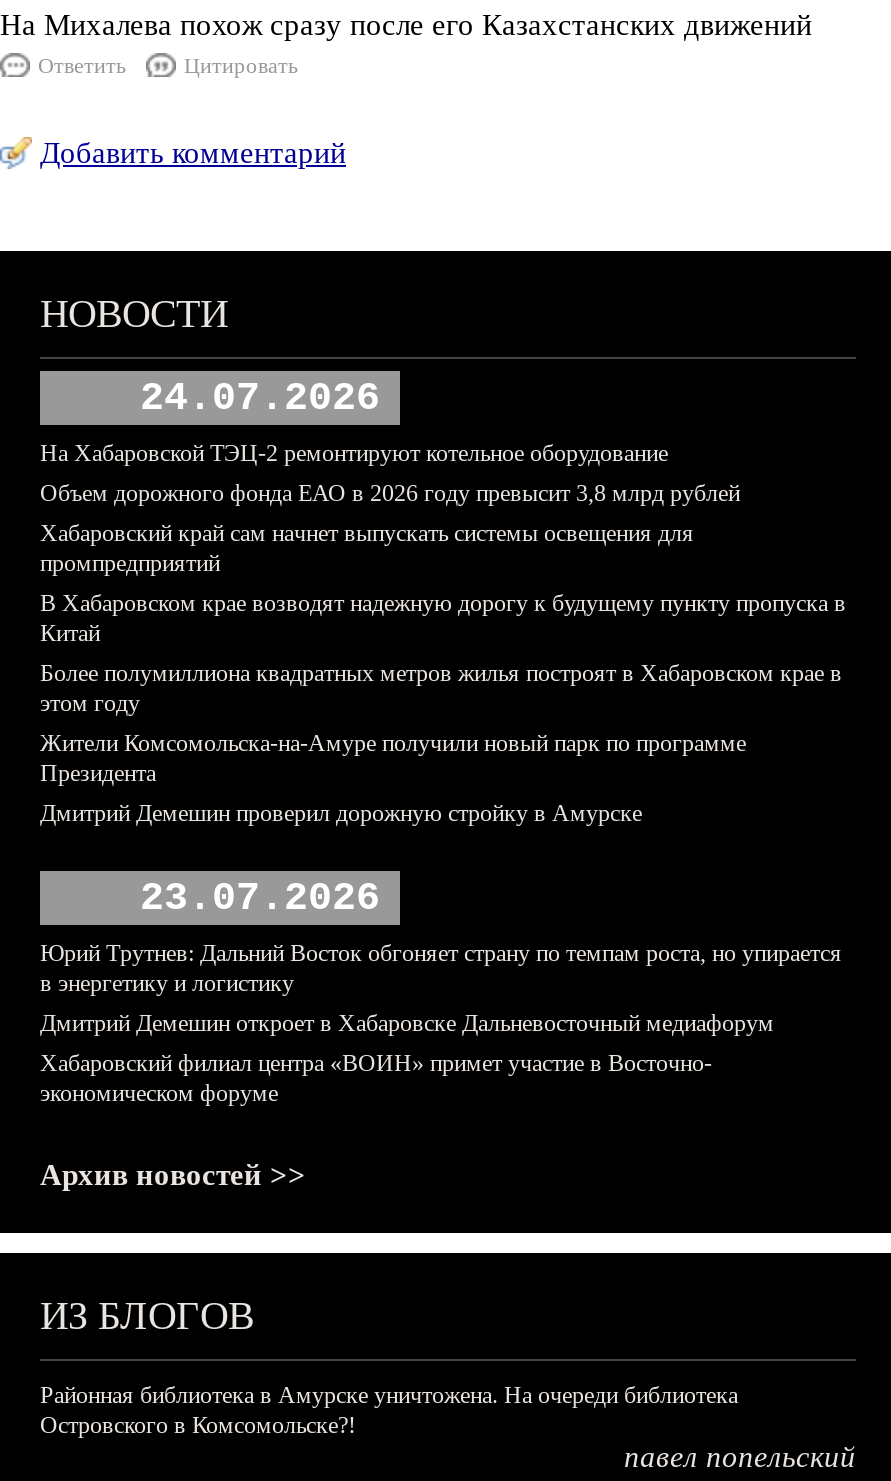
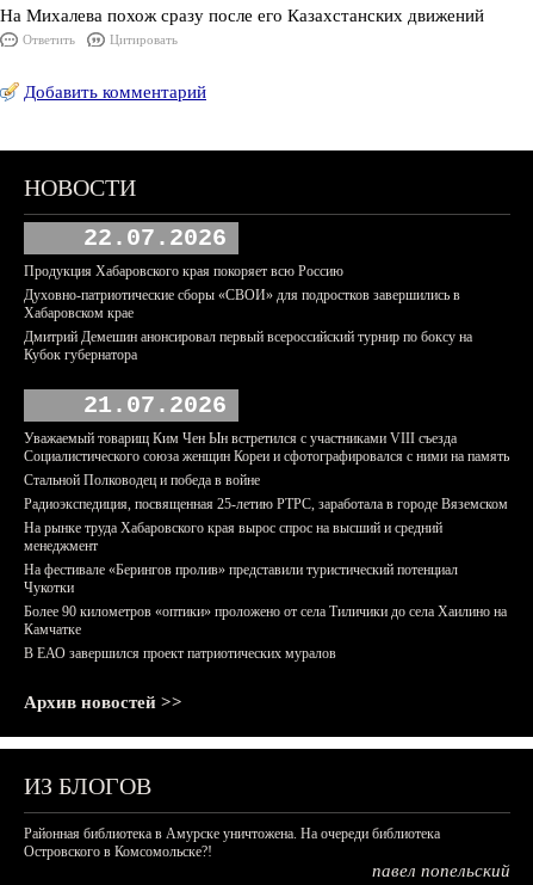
[40,375,846,827] 24.07.2026 | На Хабаровской ТЭЦ-2 ремонтируют котельное оборудование | Объем дорожного фонда ЕАО в 2026 году превысит 3,8 млрд рублей | Хабаровский край сам начнет выпускать системы освещения для | промпредприятий | В Хабаровском крае возводят надежную дорогу к будущему пункту пропуска в | Китай | Более полумиллиона квадратных метров жилья построят в Хабаровском крае в | этом году | Жители Комсомольска-на-Амуре получили новый парк по программе | Президента | Дмитрий Демешин проверил дорожную стройку в Амурске -> [24,225,472,363] 22.07.2026 | Продукция Хабаровского края покоряет всю Россию | Духовно-патриотические сборы «СВОИ» для подростков завершились в | Хабаровском крае | Дмитрий Демешин анонсировал первый всероссийский турнир по боксу на | Кубок губернатора
[40,875,842,1107] 23.07.2026 | Юрий Трутнев: Дальний Восток обгоняет страну по темпам роста, но упирается | в энергетику и логистику | Дмитрий Демешин откроет в Хабаровске Дальневосточный медиафорум | Хабаровский филиал центра «ВОИН» примет участие в Восточно- | экономическом форуме -> [24,392,509,662] 21.07.2026 | Уважаемый товарищ Ким Чен Ын встретился с участниками VIII съезда | Социалистического союза женщин Кореи и сфотографировался с ними на память | Стальной Полководец и победа в войне | Радиоэкспедиция, посвященная 25-летию РТРС, заработала в городе Вяземском | На рынке труда Хабаровского края вырос спрос на высший и средний | менеджмент | На фестивале «Берингов пролив» представили туристический потенциал | Чукотки | Более 90 километров «оптики» проложено от села Тиличики до села Хаилино на | Камчатке | В ЕАО завершился проект патриотических муралов

